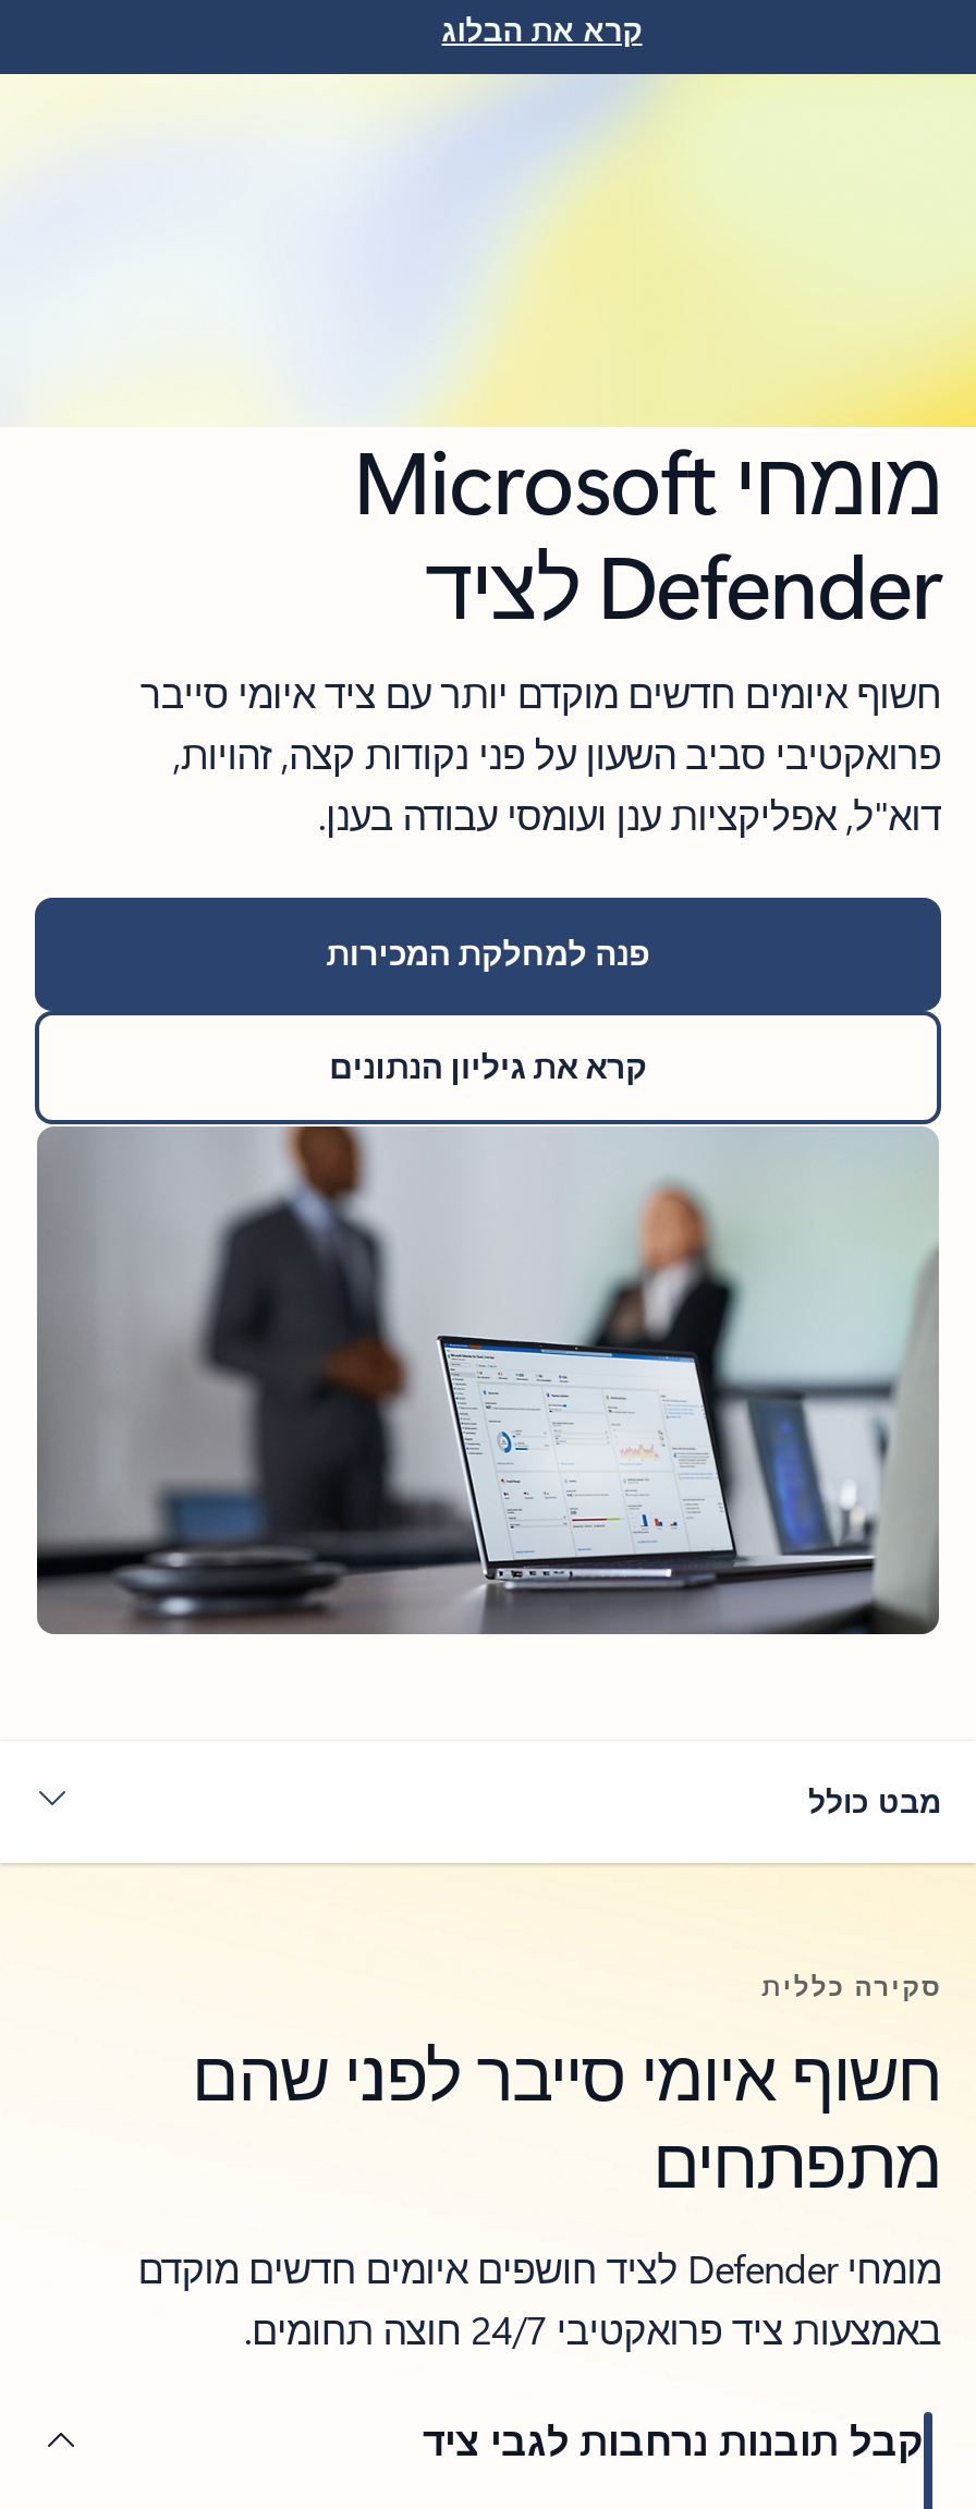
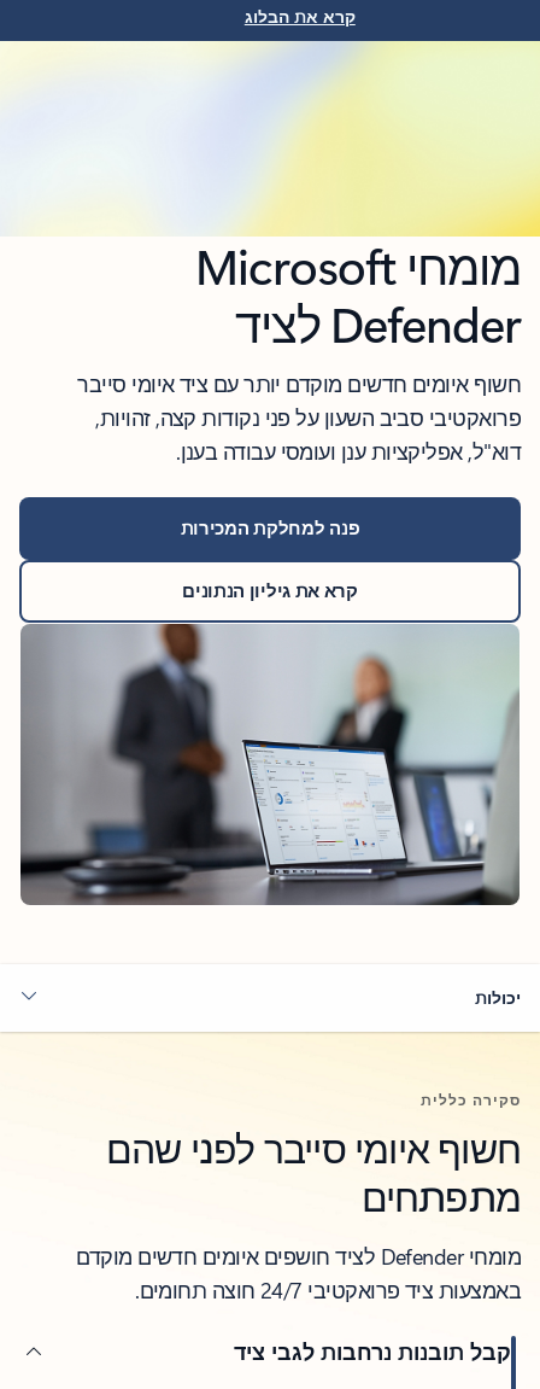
[808,1780,941,1822] מבט כולל -> [475,986,521,1009] יכולות

